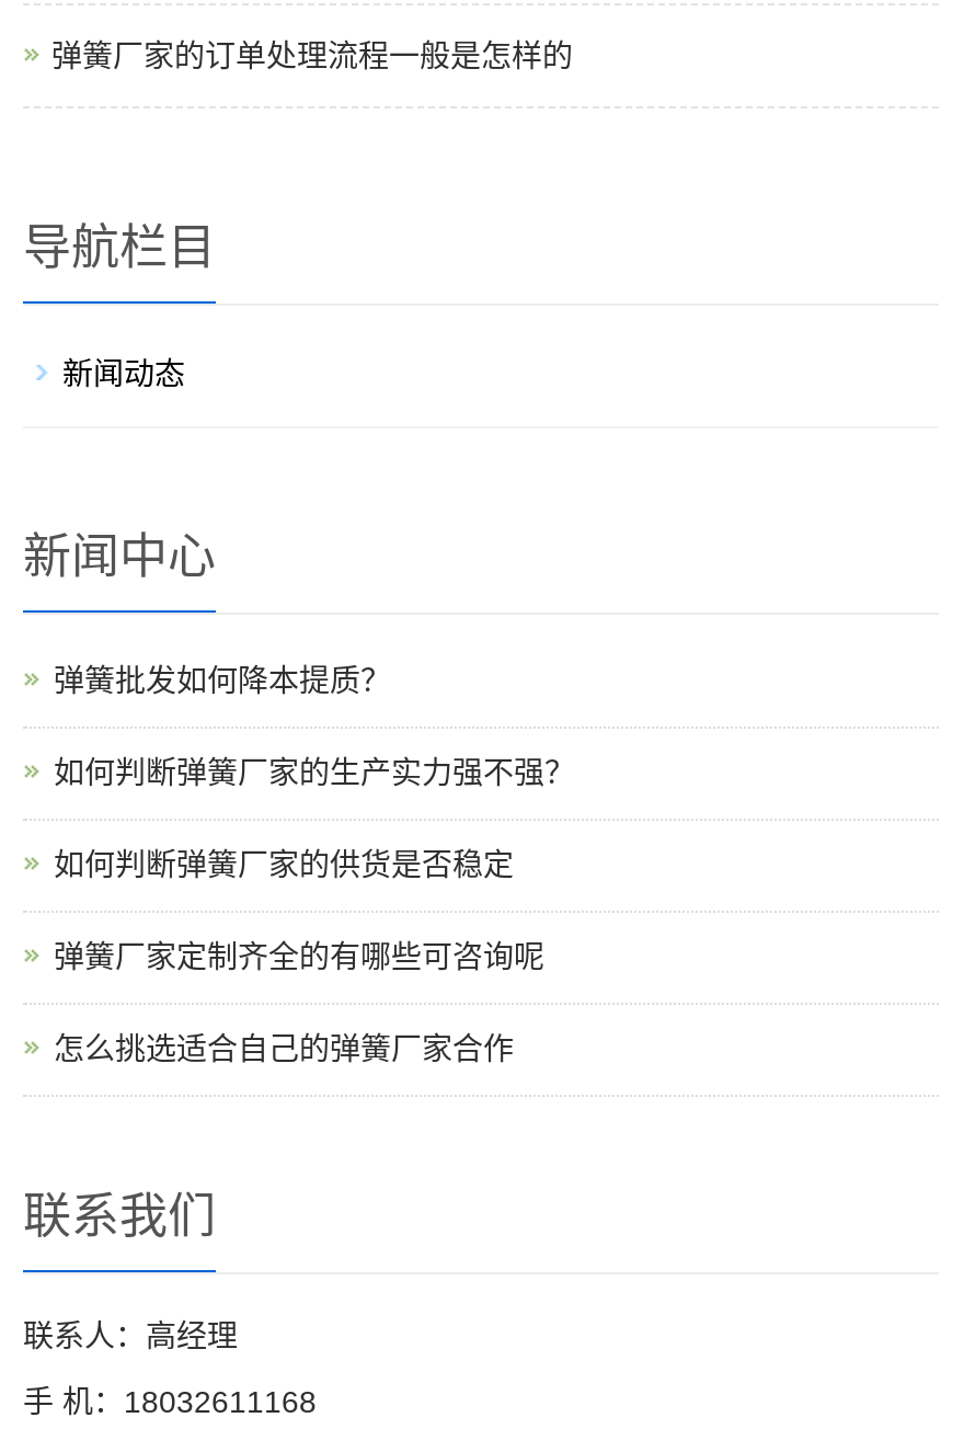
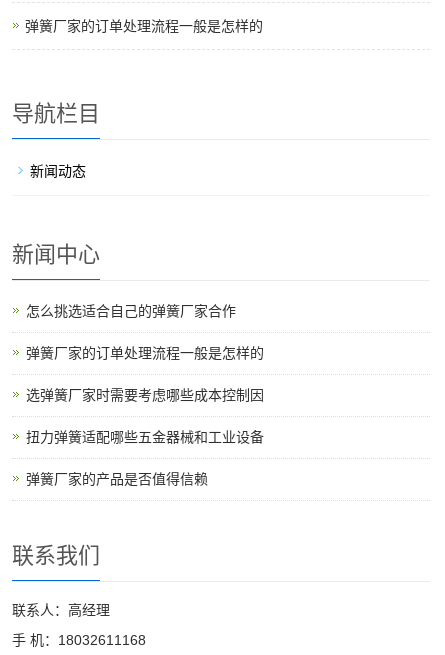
[54,662,575,973] 弹簧批发如何降本提质？ | 如何判断弹簧厂家的生产实力强不强？ | 如何判断弹簧厂家的供货是否稳定 | 弹簧厂家定制齐全的有哪些可咨询呢 -> none
moved [54,1030,514,1065] -> [26,302,236,318]: 怎么挑选适合自己的弹簧厂家合作
none -> [26,344,264,486] 弹簧厂家的订单处理流程一般是怎样的 | 选弹簧厂家时需要考虑哪些成本控制因 | 扭力弹簧适配哪些五金器械和工业设备 | 弹簧厂家的产品是否值得信赖

